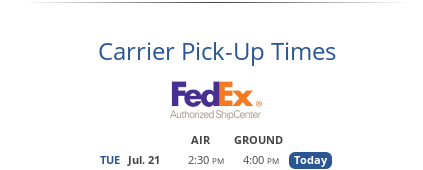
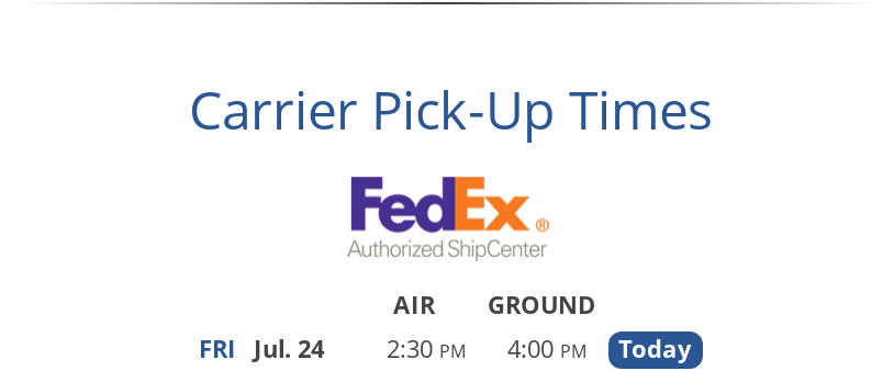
[99,151,326,167] TUE Jul. 21 2:30 PM 4:00 PM Today -> [199,330,691,365] FRI Jul. 24 2:30 PM 4:00 PM Today

